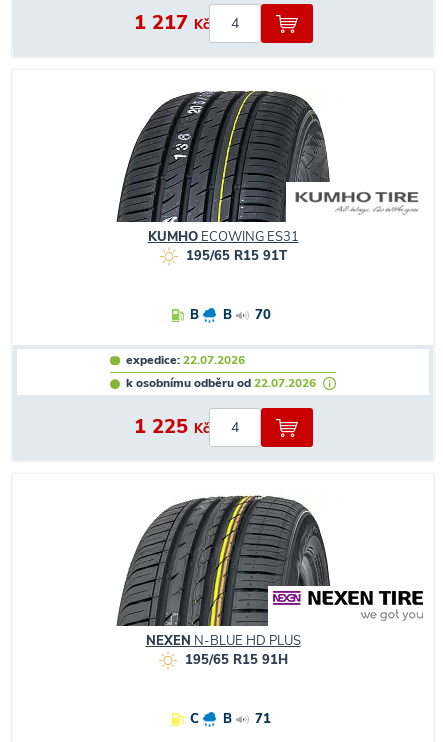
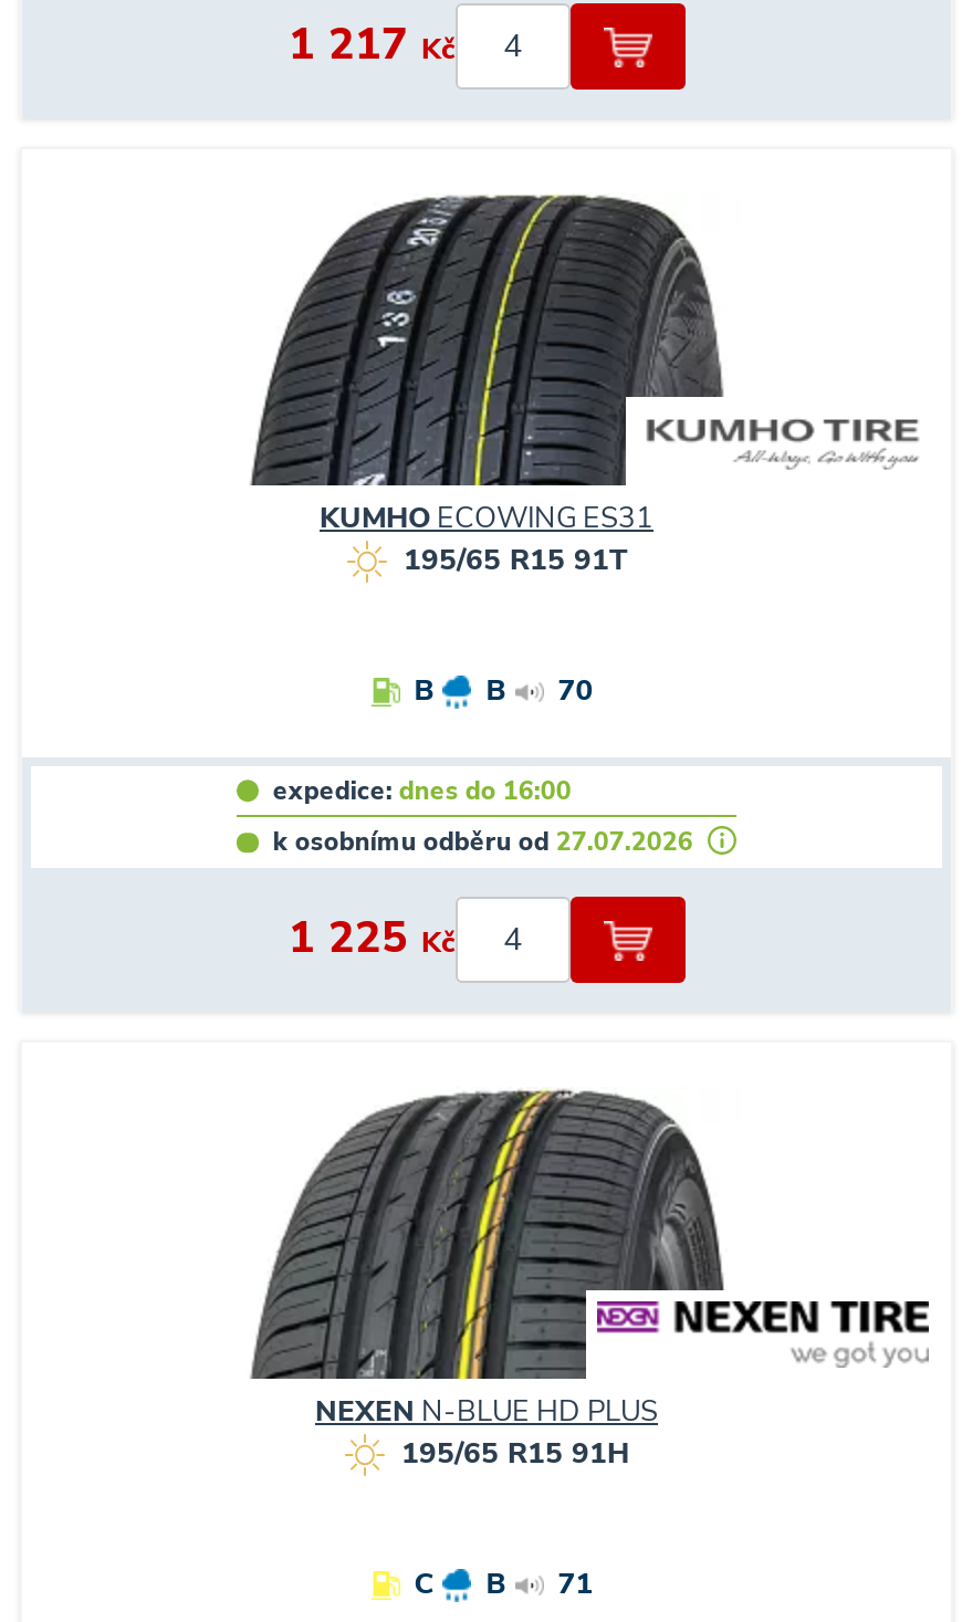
[126,352,316,391] expedice: 22.07.2026 | k osobnímu odběru od 22.07.2026 -> [273,773,693,860] expedice: dnes do 16:00 | k osobnímu odběru od 27.07.2026

